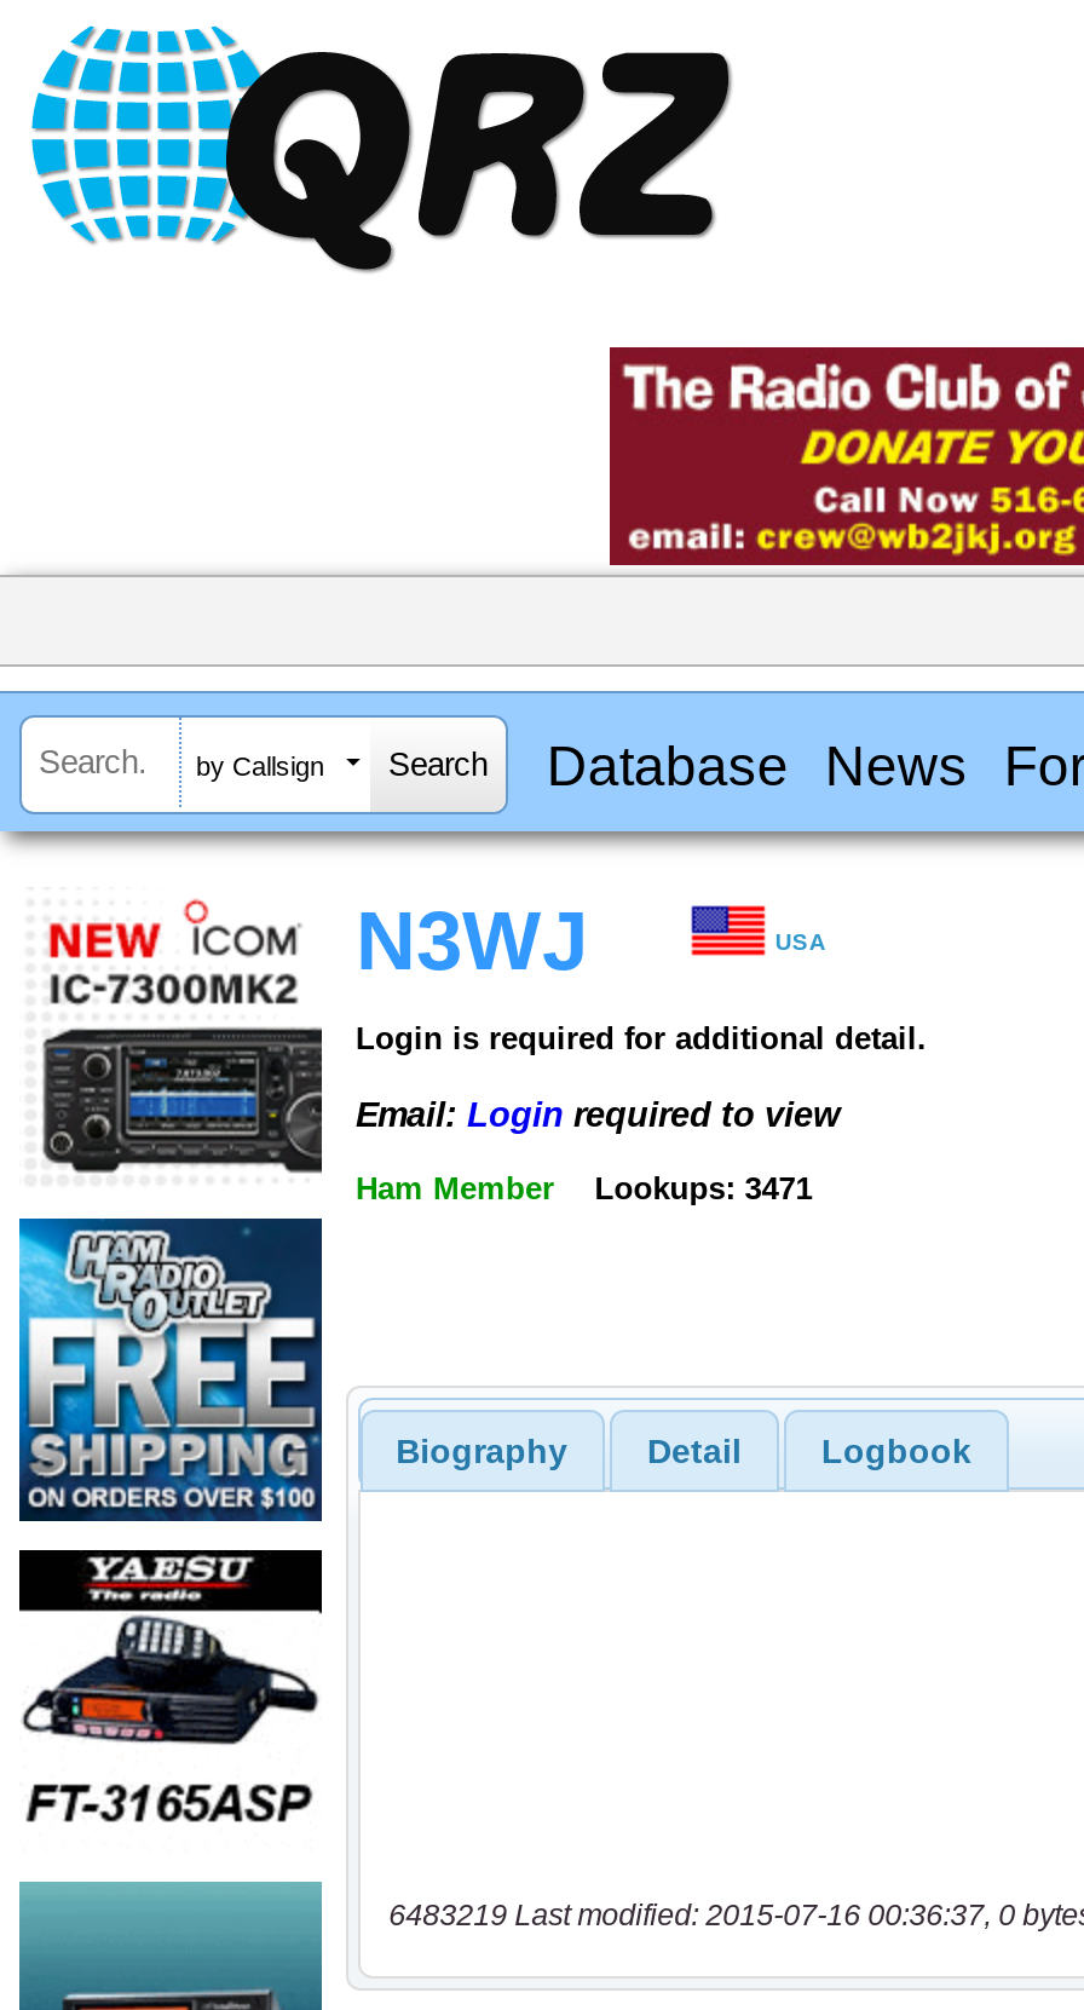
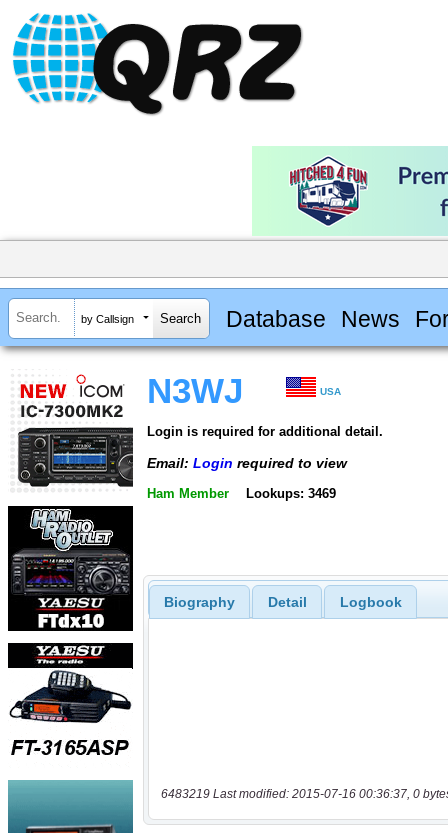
[607,345,1077,568] [image] -> [252,146,445,236] [image]
[356,1169,813,1206] Ham Member Lookups: 3471 -> [147,486,336,501] Ham Member Lookups: 3469
[17,1216,324,1524] [image] -> [7,505,134,632] [image]

